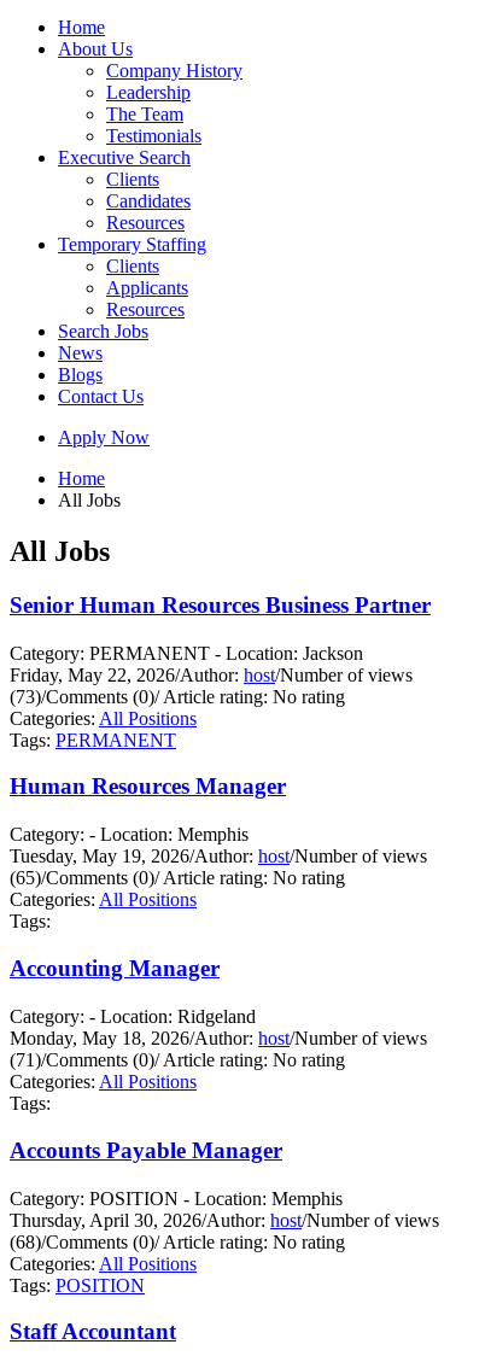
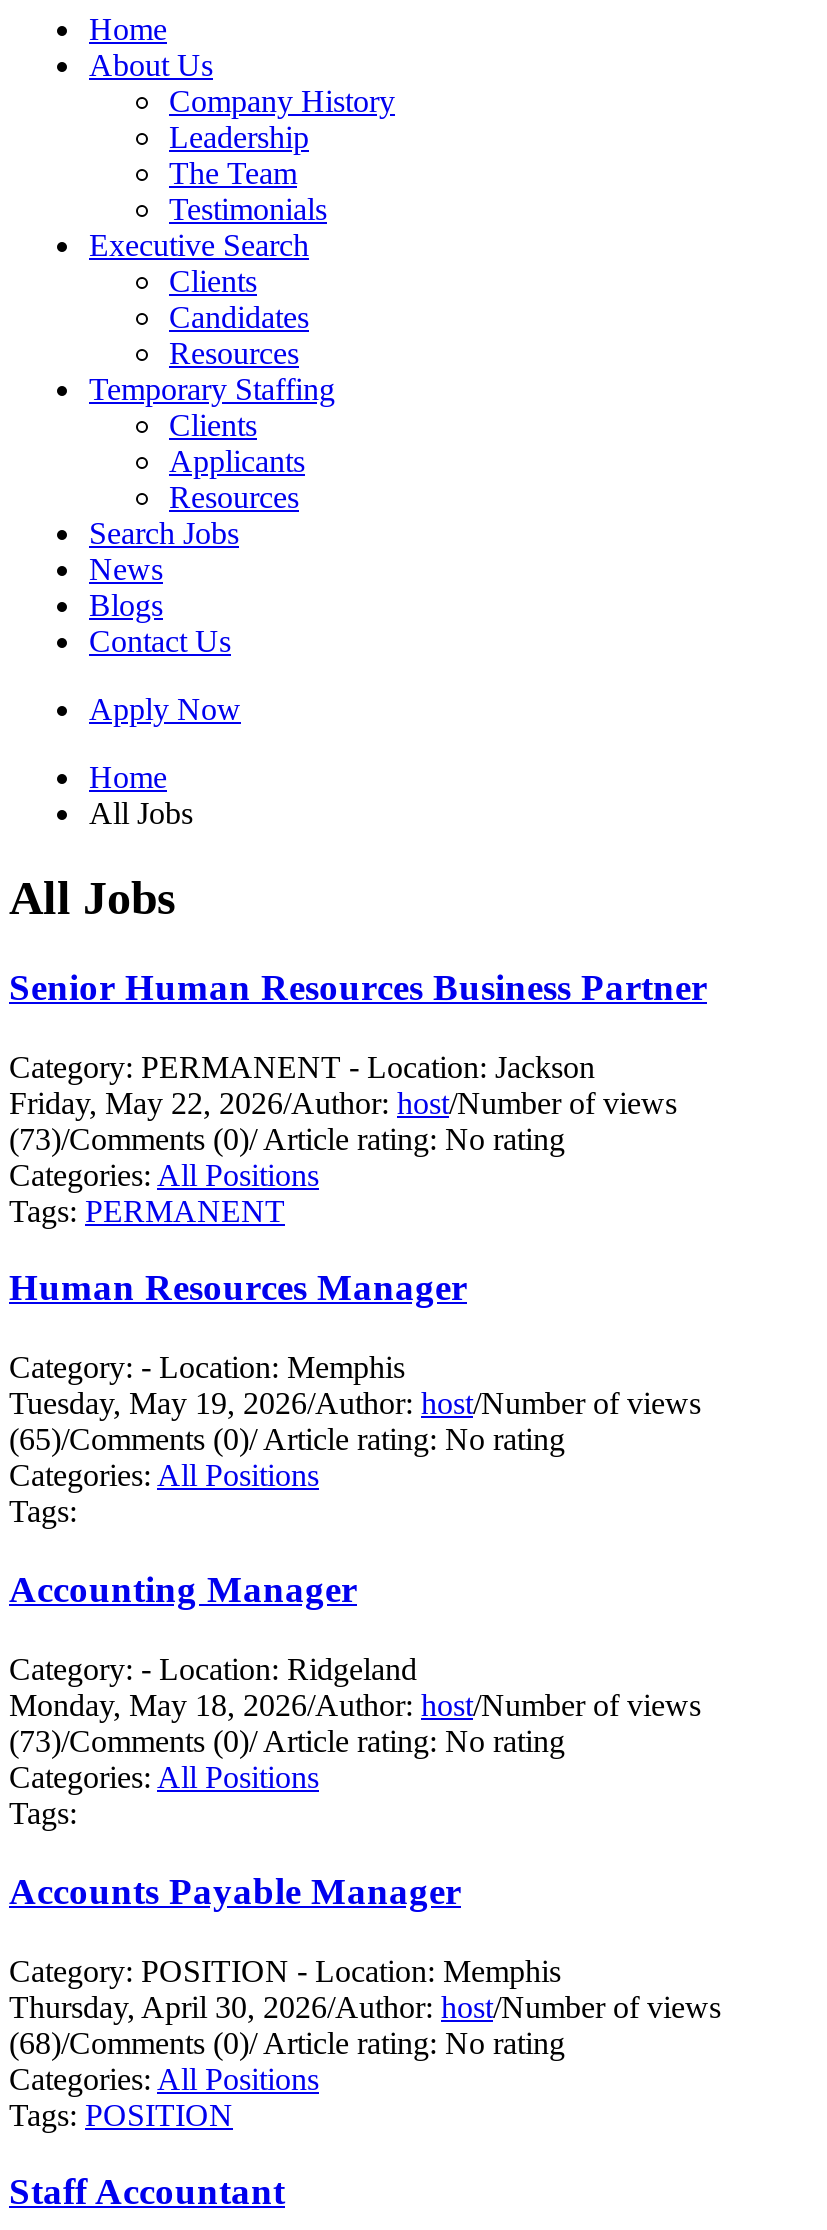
[10,1050,345,1070] (71)/Comments (0)/ Article rating: No rating -> [9,1724,565,1758] (73)/Comments (0)/ Article rating: No rating

